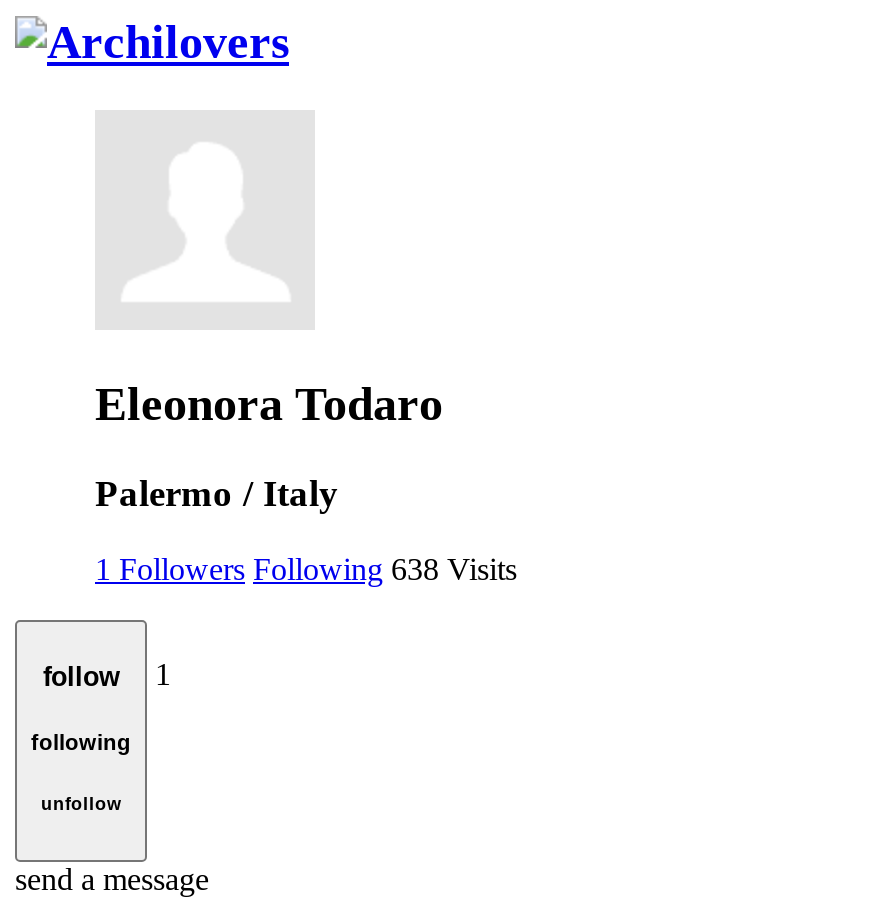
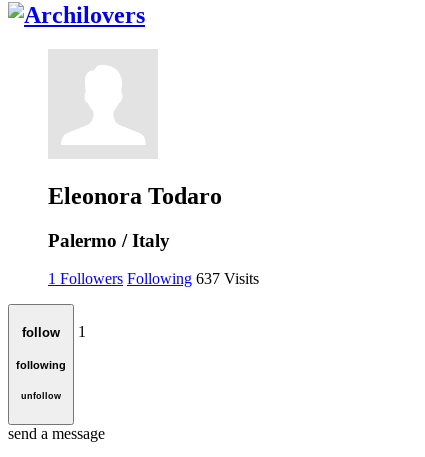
[95,553,517,587] 1 Followers Following 638 Visits -> [48,270,259,287] 1 Followers Following 637 Visits

